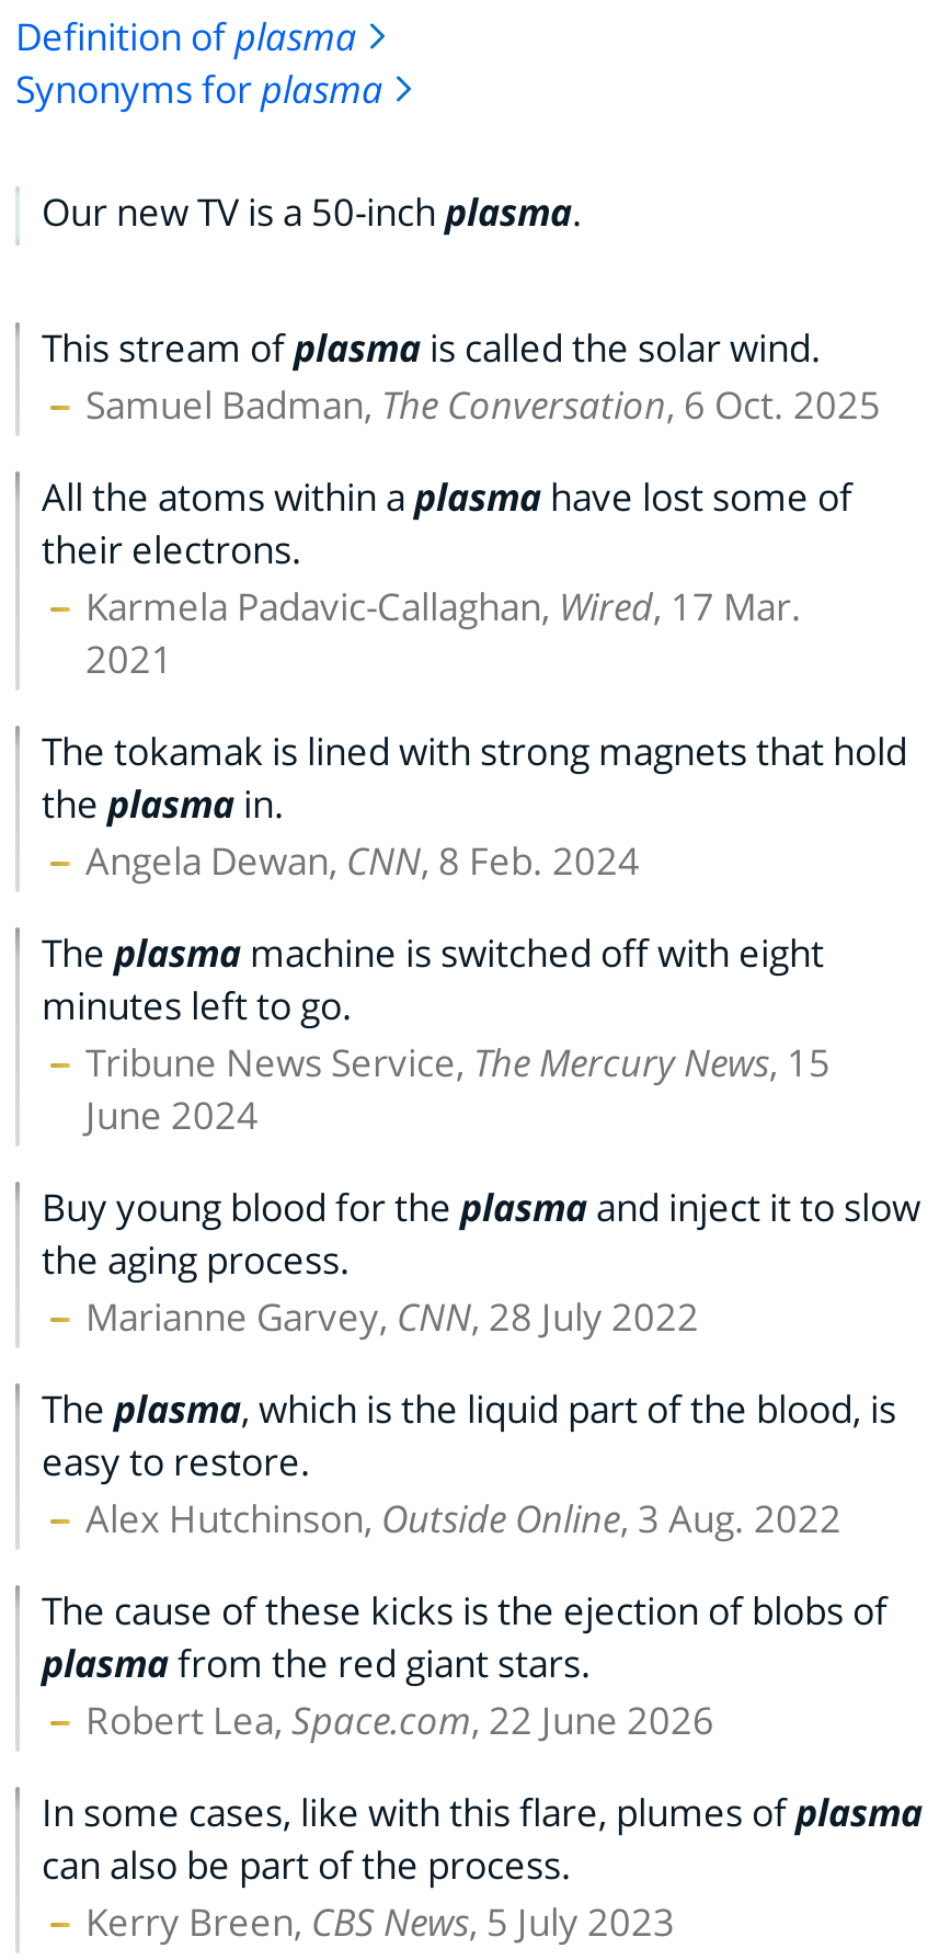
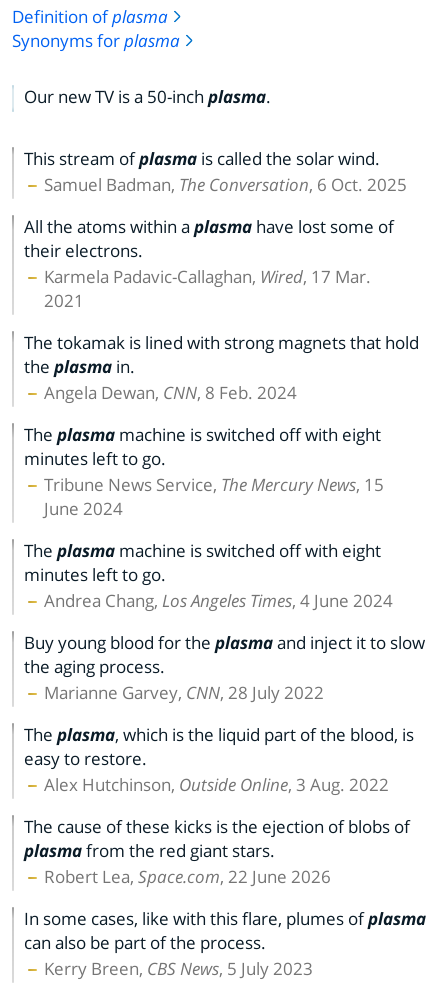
none -> [24,539,393,612] The plasma machine is switched off with eight | minutes left to go. | Andrea Chang, Los Angeles Times, 4 June 2024

